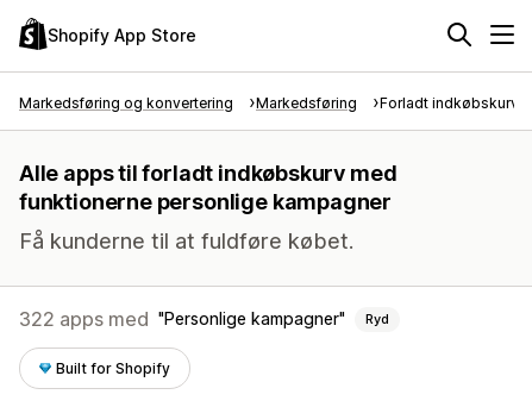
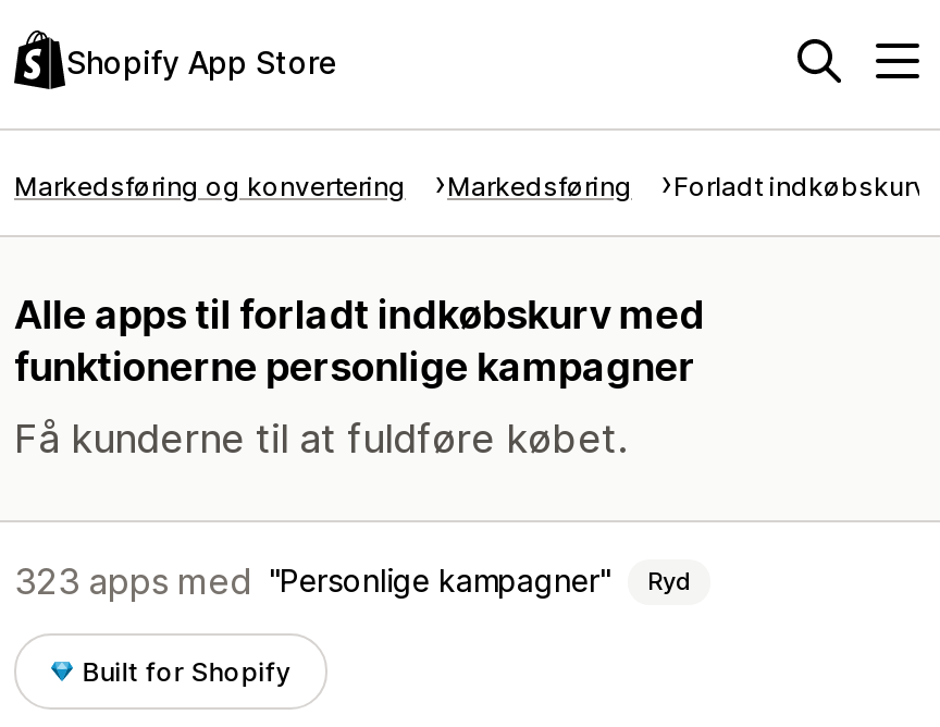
[19,307,389,331] 322 apps med Personlige kampagner Ryd -> [14,559,691,603] 323 apps med Personlige kampagner Ryd

